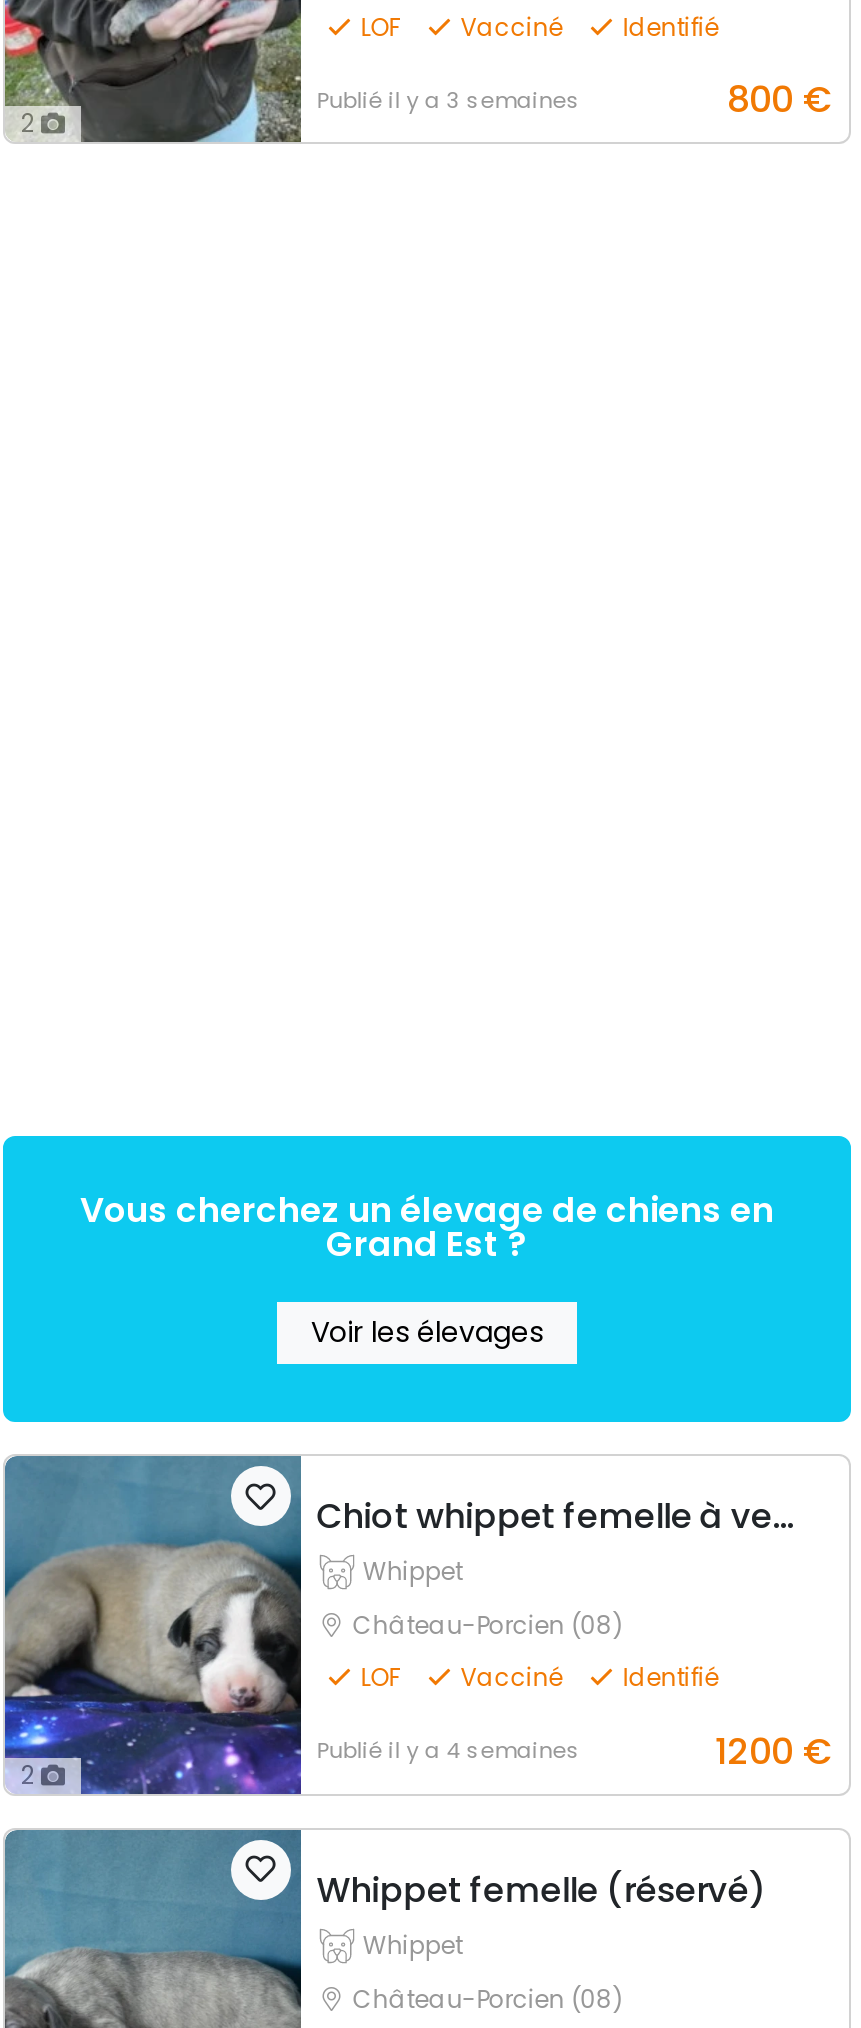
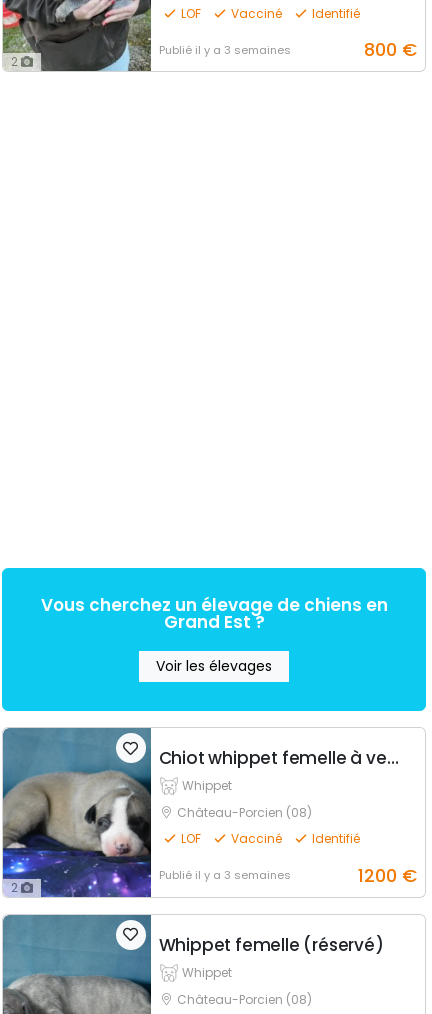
[316,1735,580,1767] Publié il y a 4 semaines -> [159,867,291,883] Publié il y a 3 semaines

